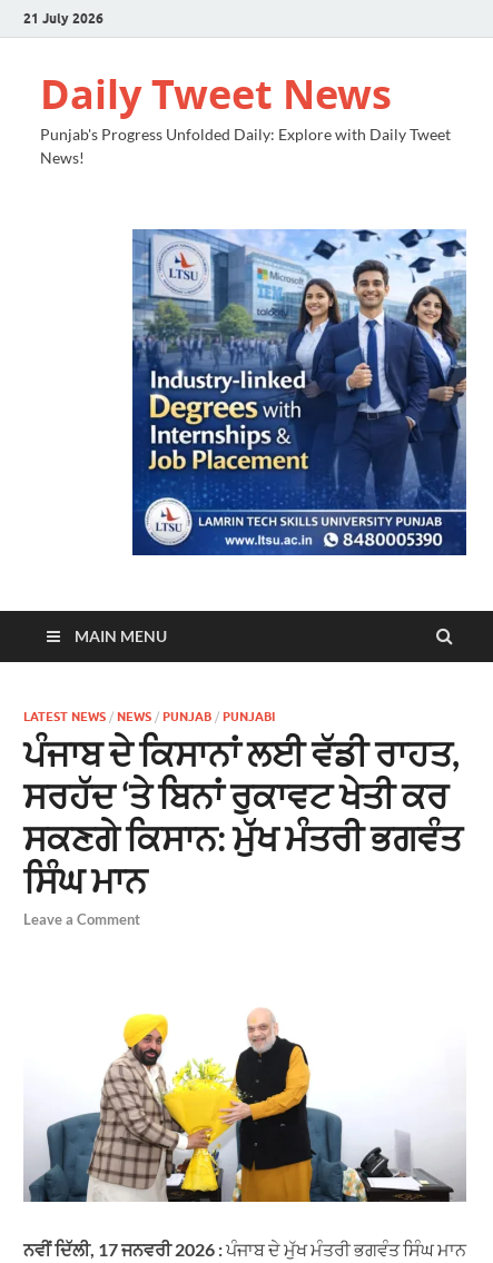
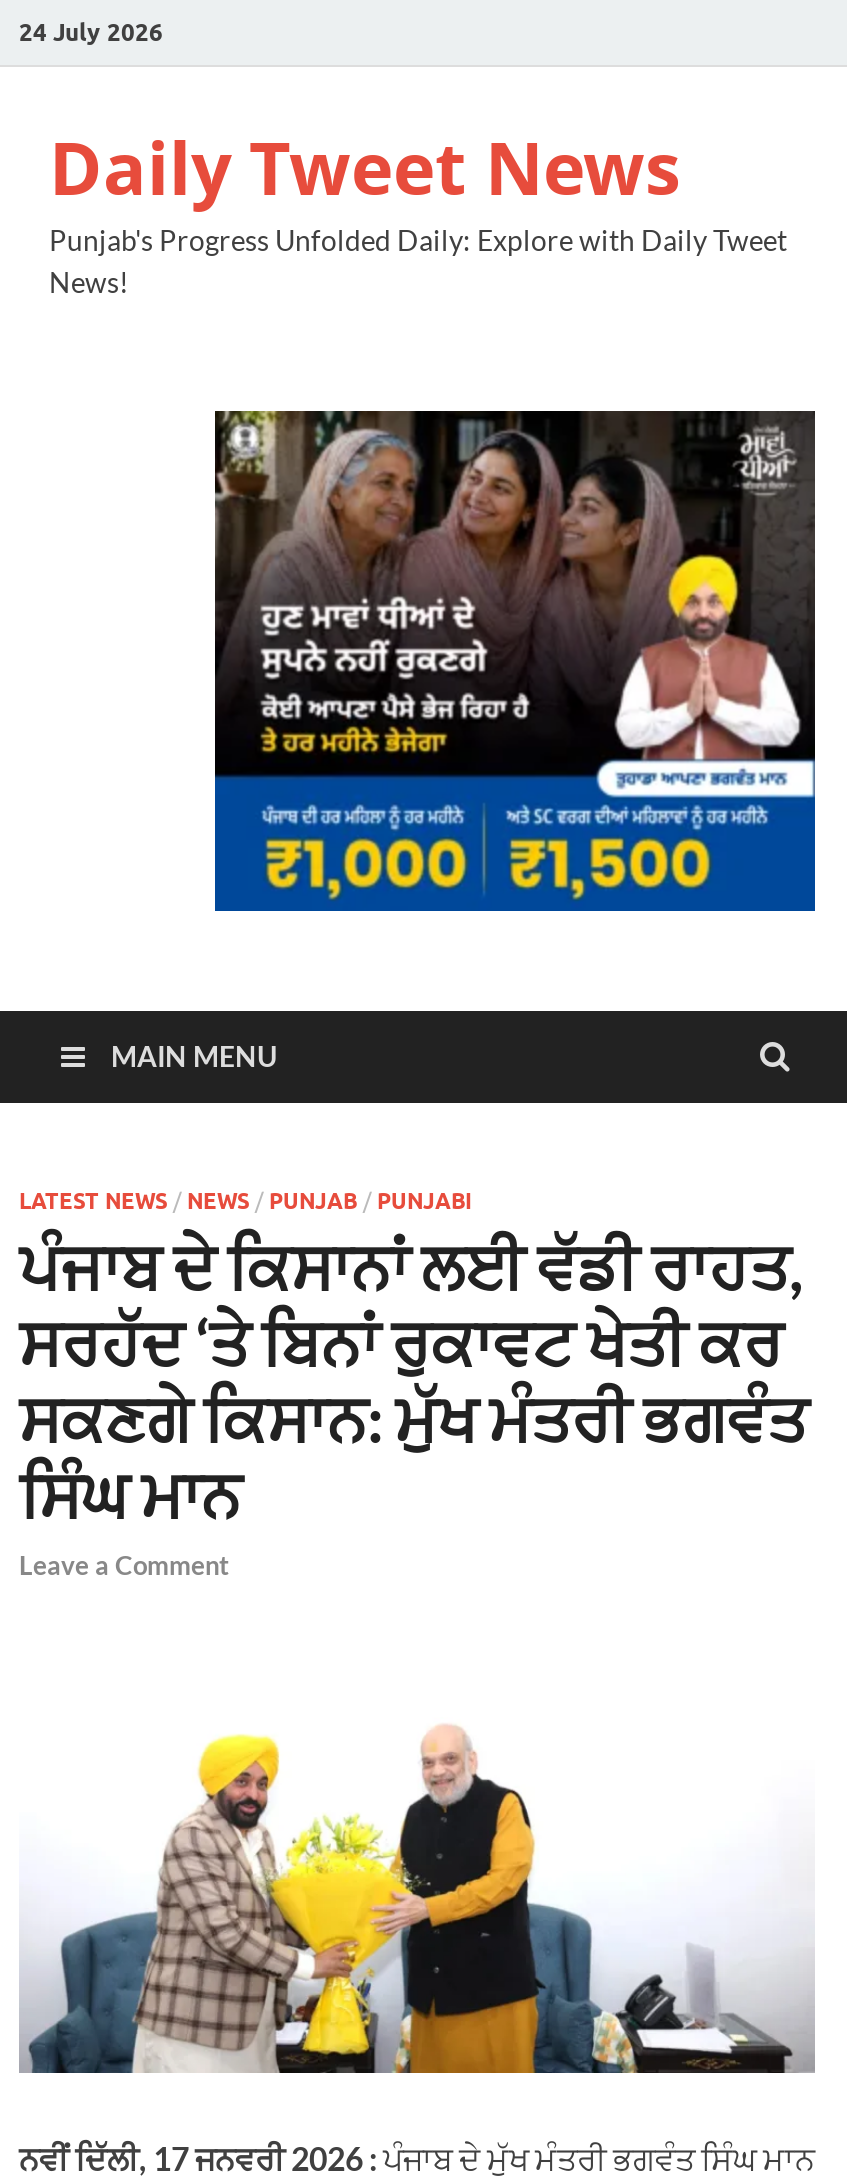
[23,9,103,26] 21 July 2026 -> [19,16,163,46] 24 July 2026
[131,228,467,555] [image] -> [213,409,817,911] [image]

